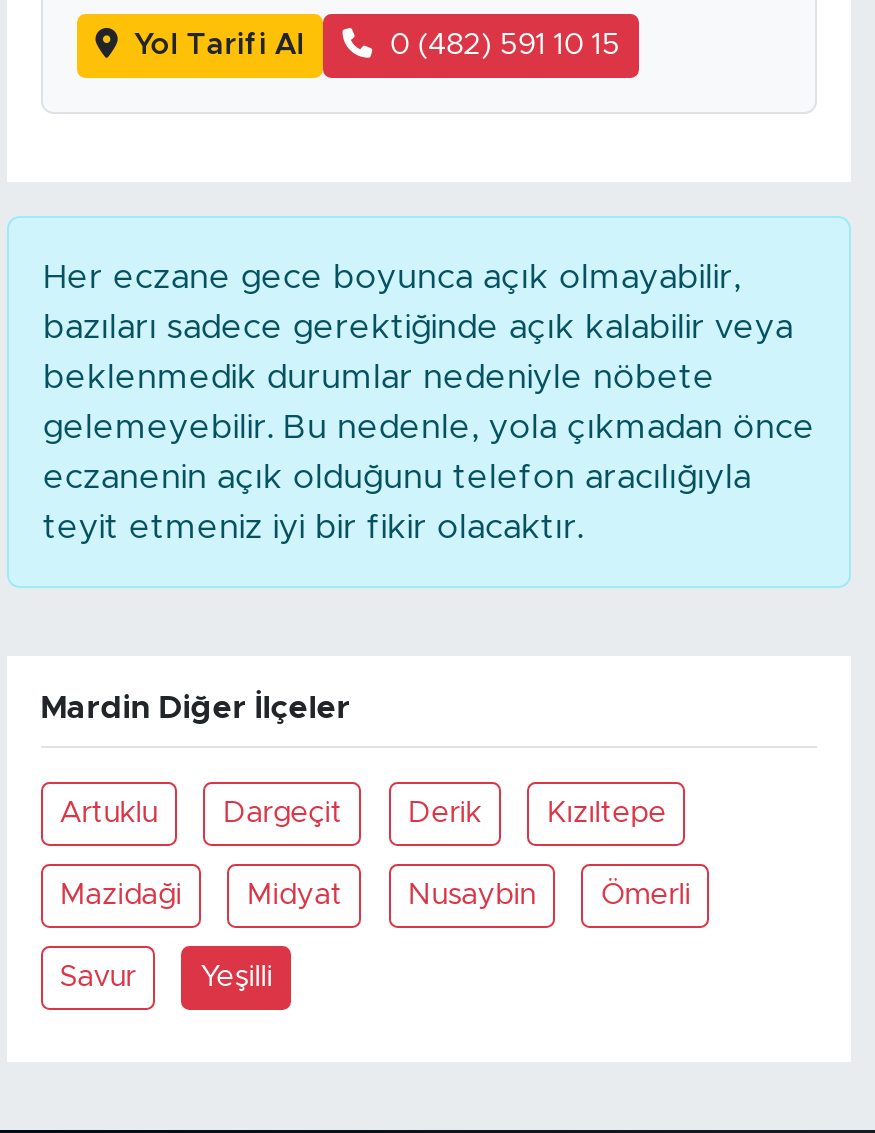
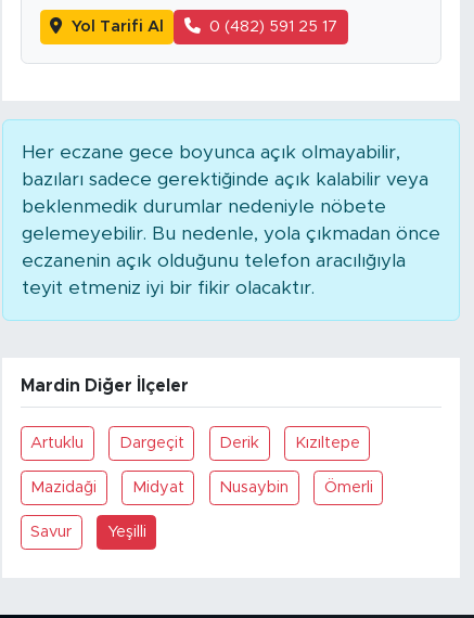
[389,30,619,60] 0 (482) 591 10 15 -> [210,18,338,35] 0 (482) 591 25 17

